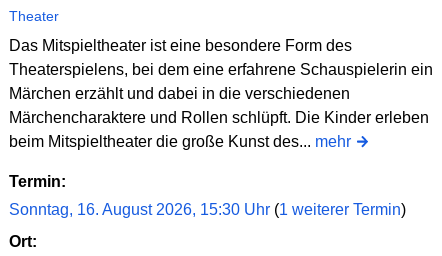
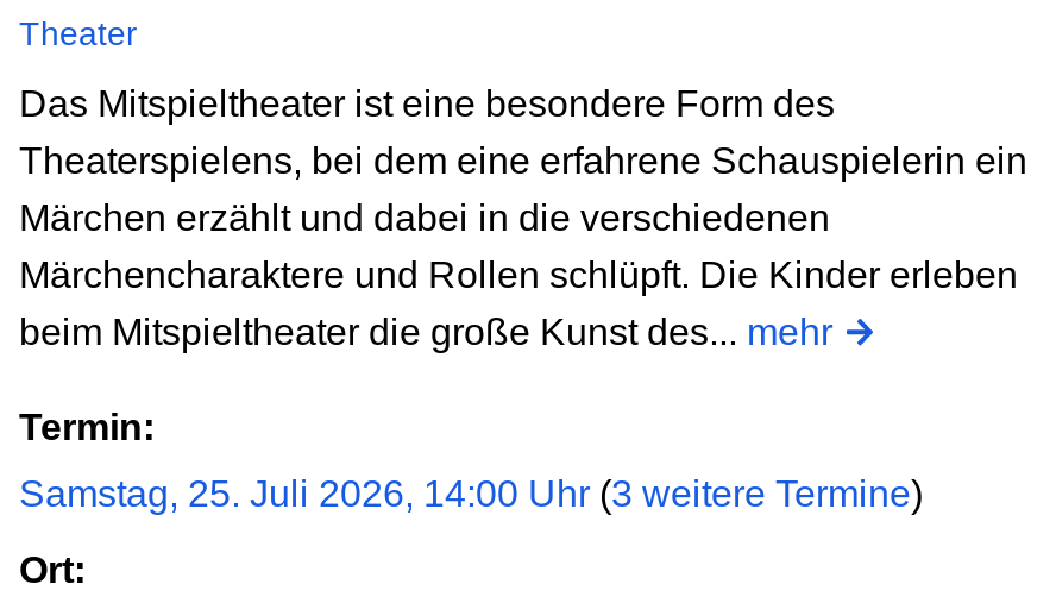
[9,201,406,218] Sonntag, 16. August 2026, 15:30 Uhr (1 weiterer Termin) -> [19,474,923,514] Samstag, 25. Juli 2026, 14:00 Uhr (3 weitere Termine)

